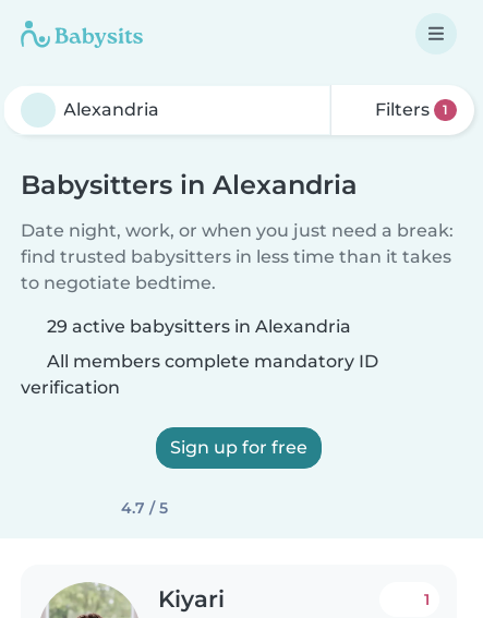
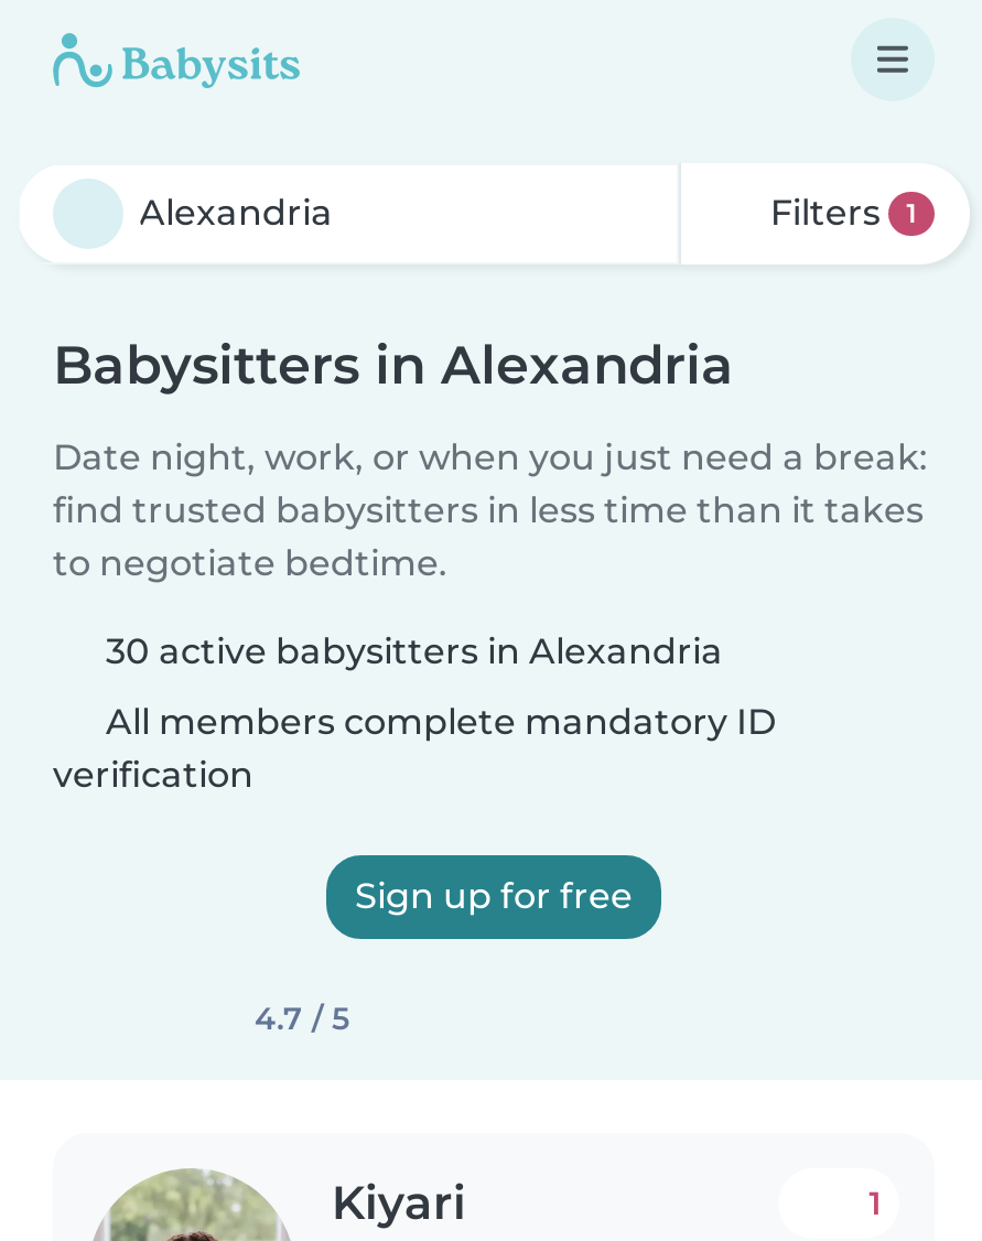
[47,316,351,337] 29 active babysitters in Alexandria -> [106,630,723,672] 30 active babysitters in Alexandria

